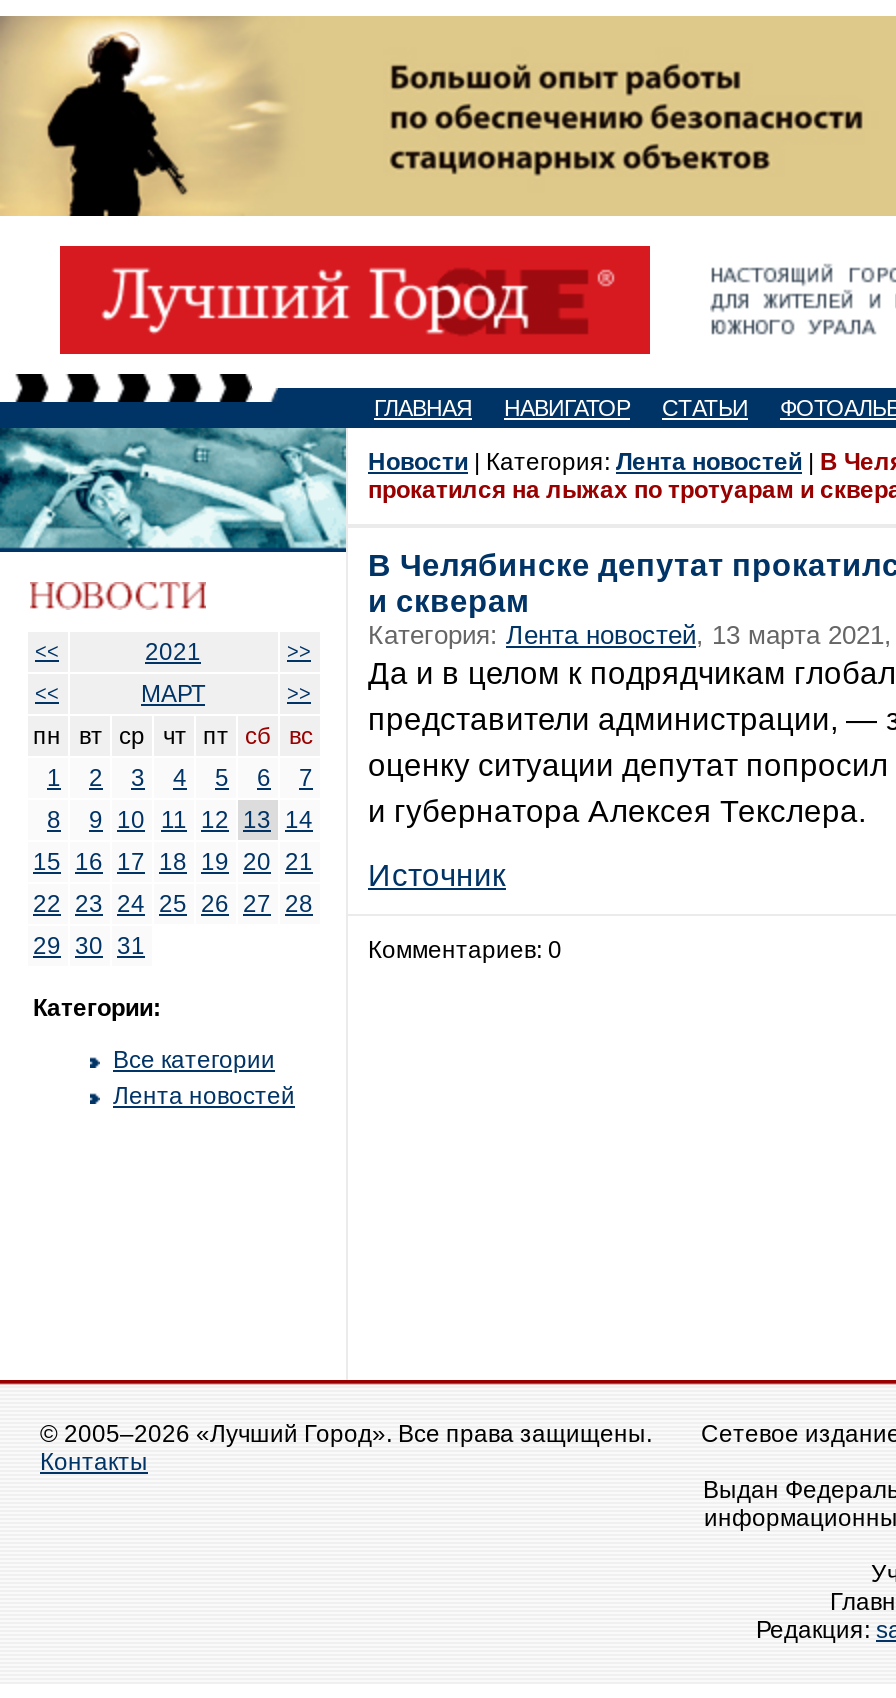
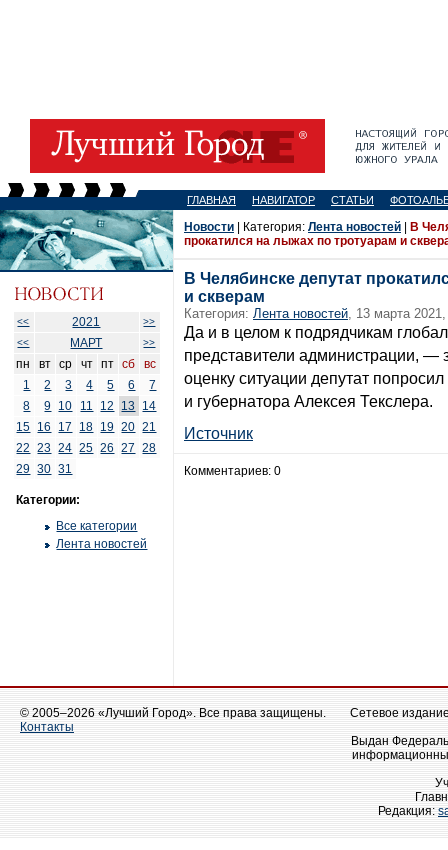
[6,14,890,218] [image] -> none

